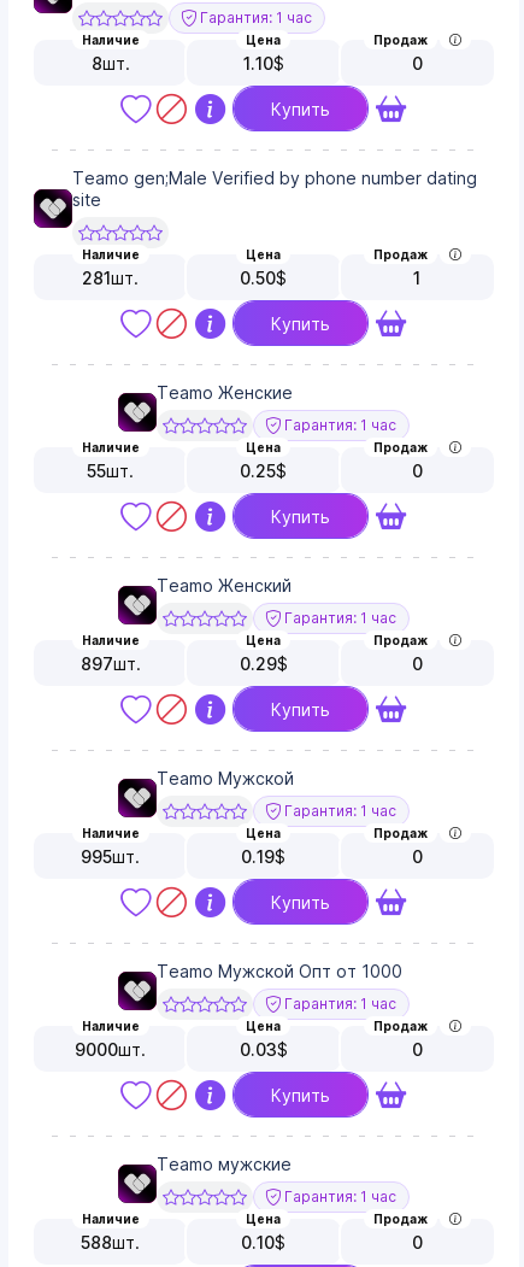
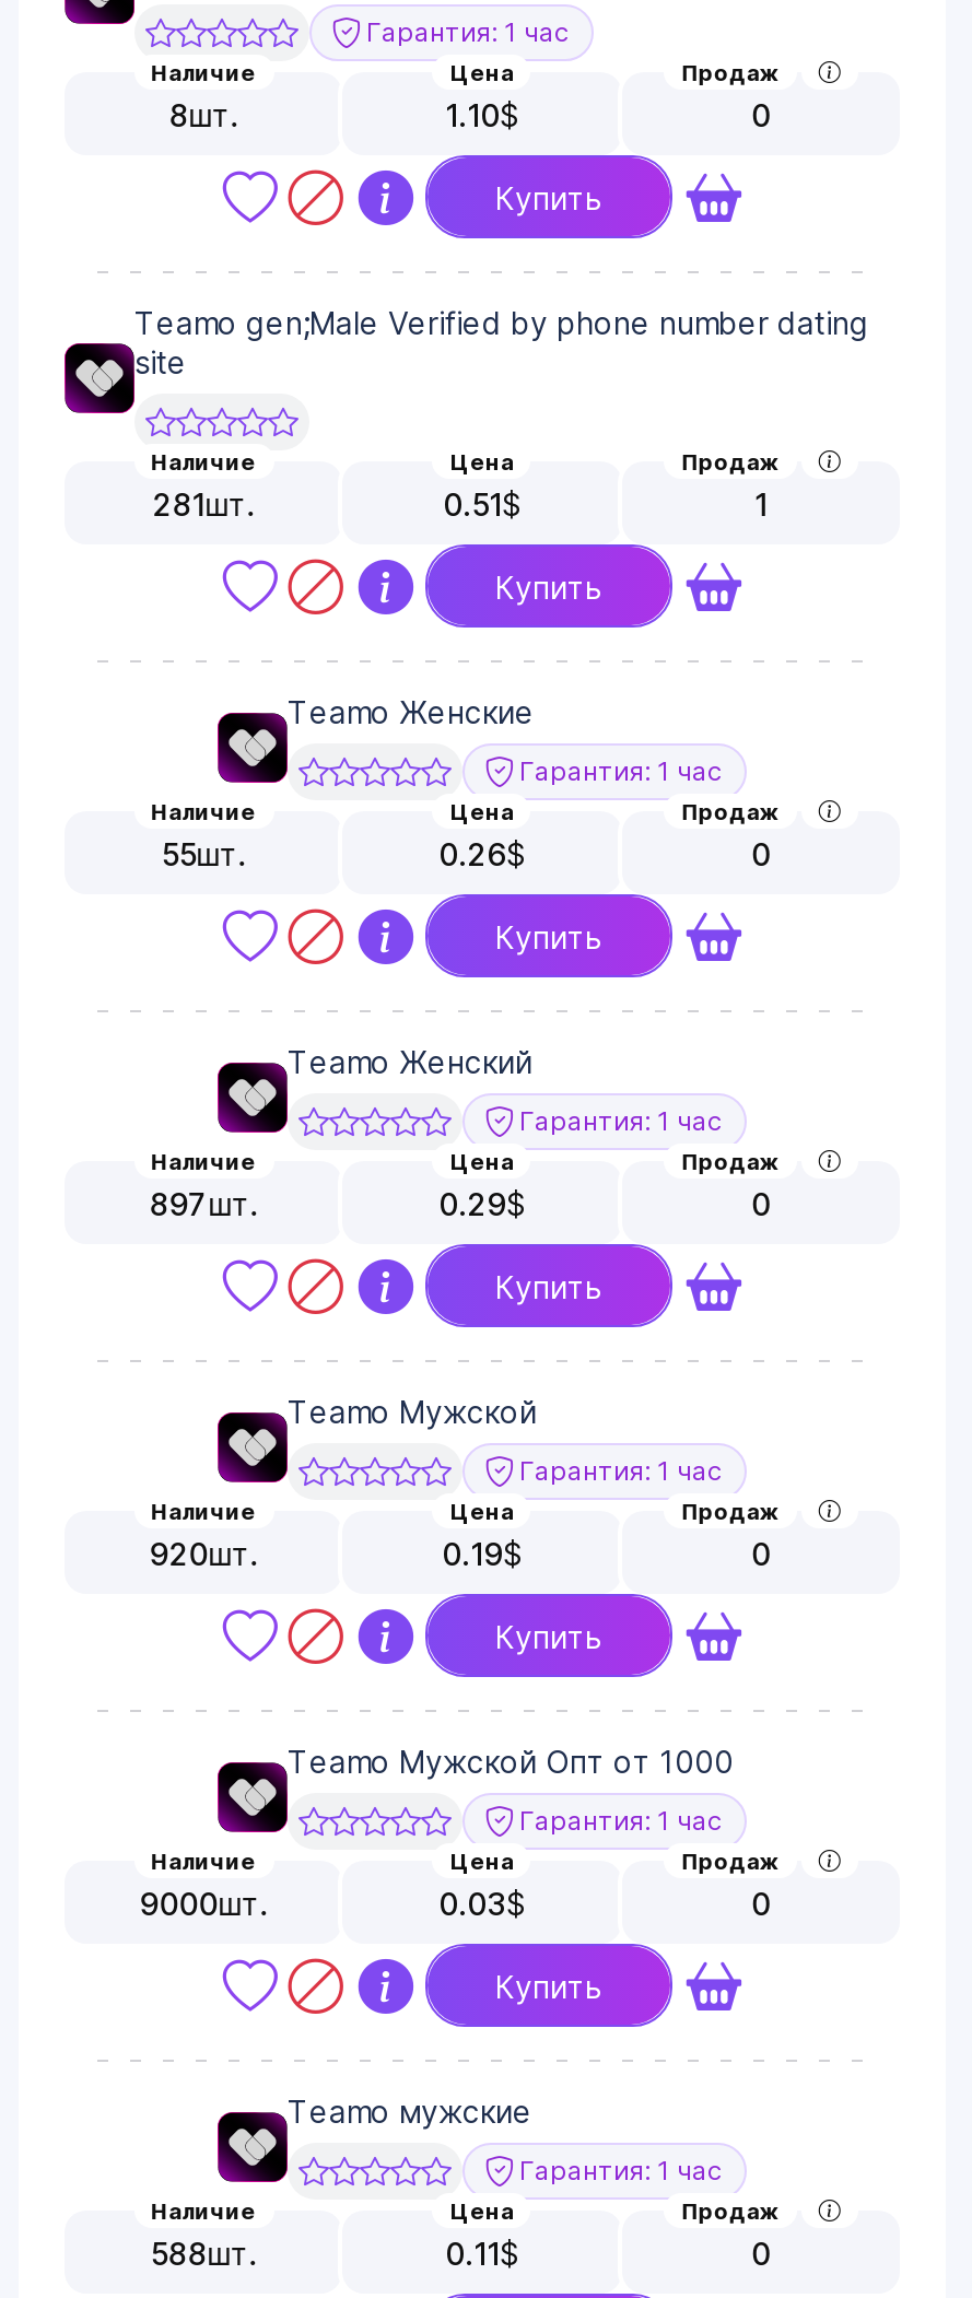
[240,267,287,288] 0.50$ -> [443,484,522,521] 0.51$
[240,460,287,480] 0.25$ -> [438,834,526,871] 0.26$
[81,846,140,866] 995шт. -> [149,1534,258,1571] 920шт.
[242,1231,286,1252] 0.10$ -> [445,2233,519,2271] 0.11$

